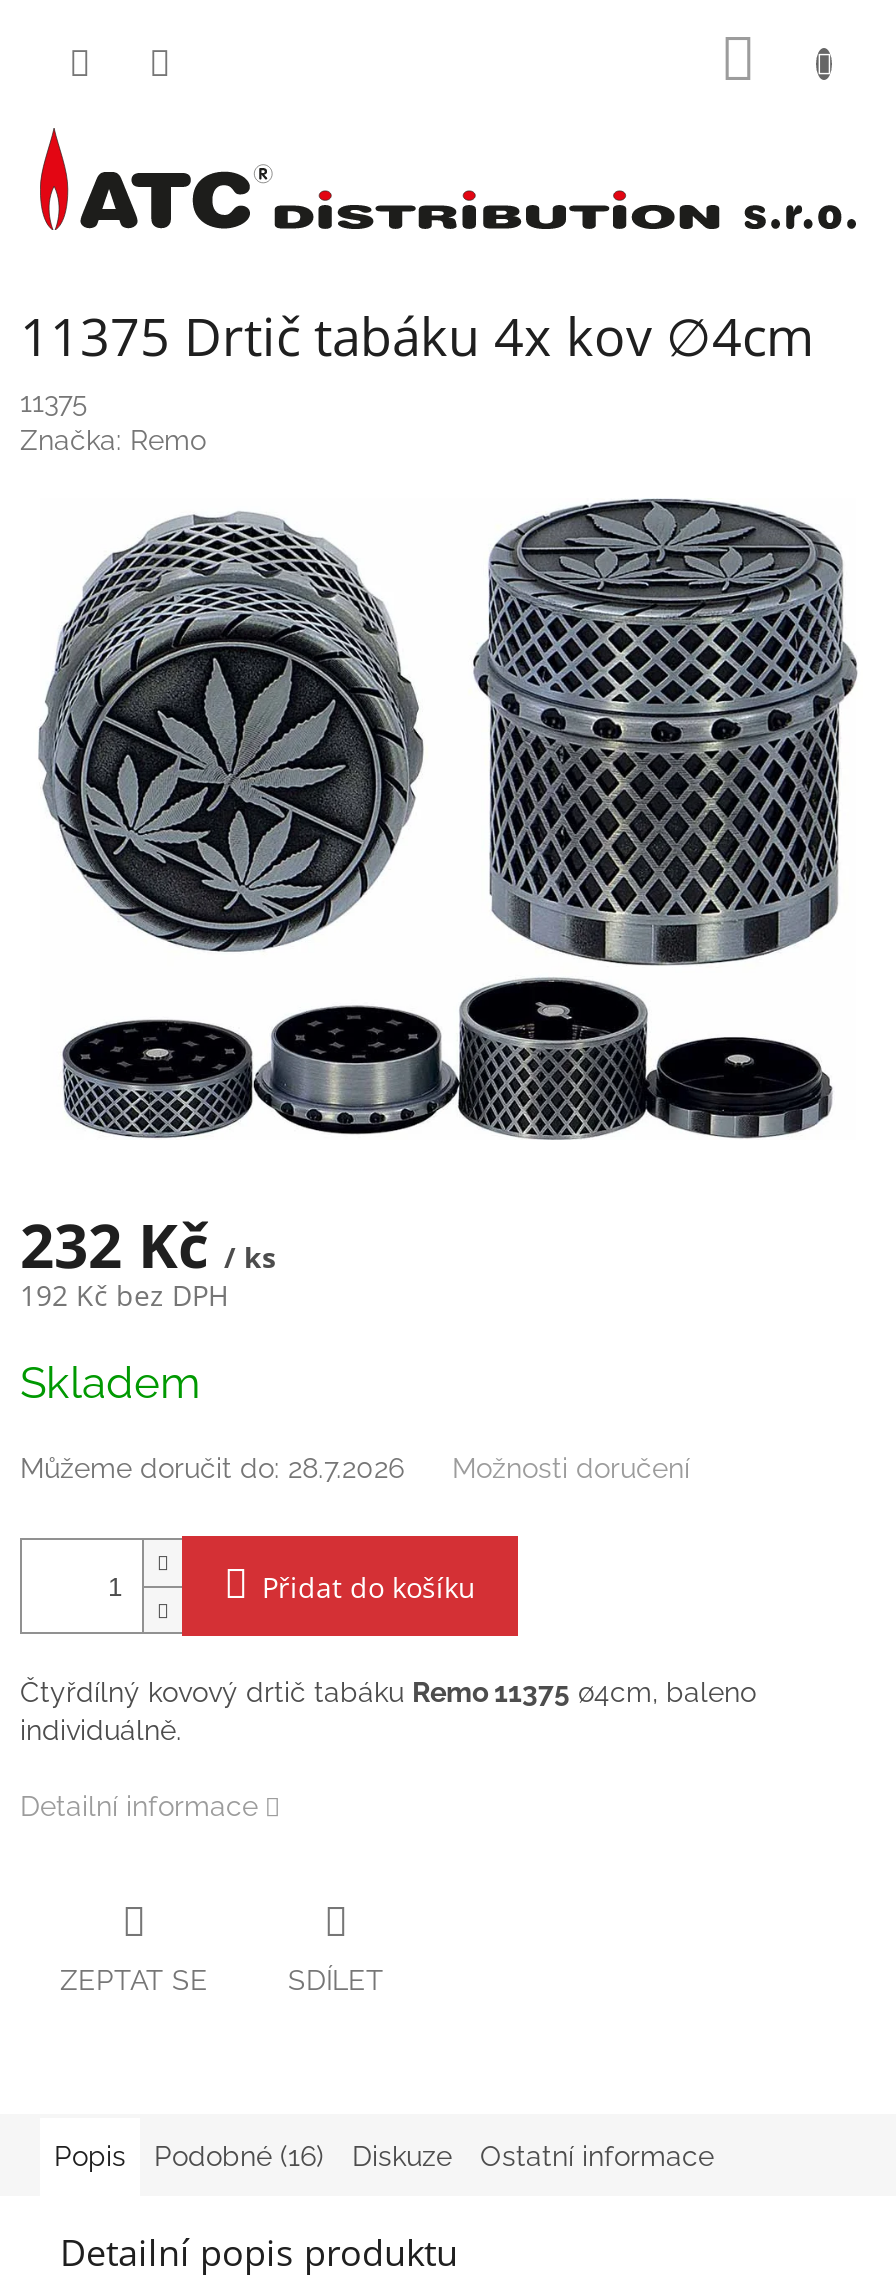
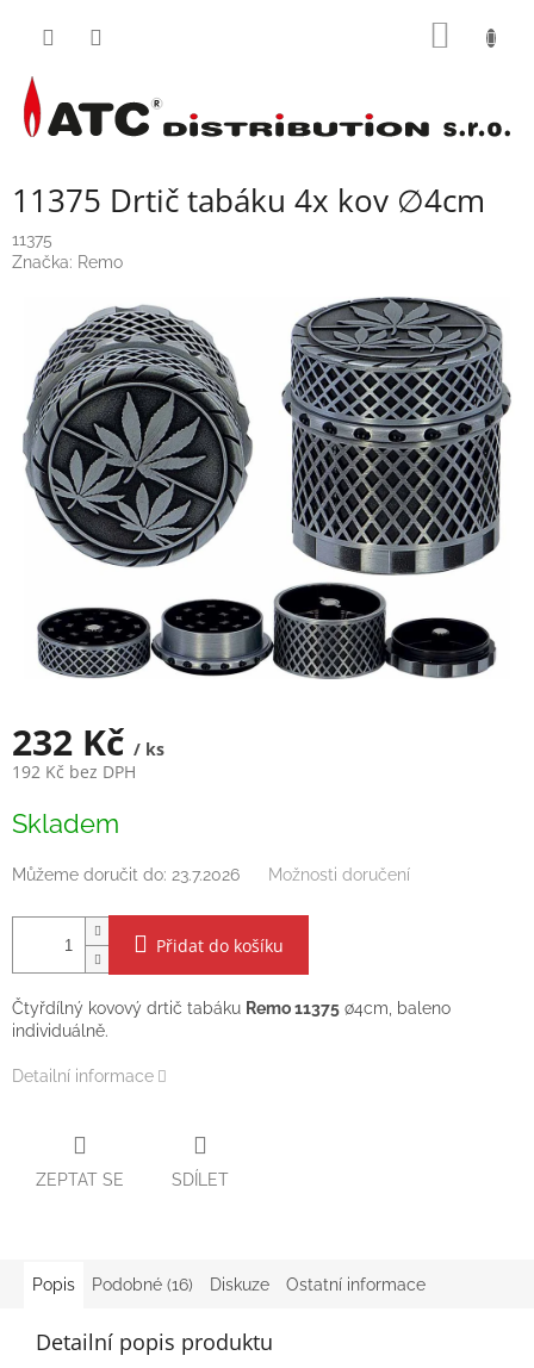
[20,1452,404,1484] Můžeme doručit do: 28.7.2026 -> [12,865,240,884] Můžeme doručit do: 23.7.2026

